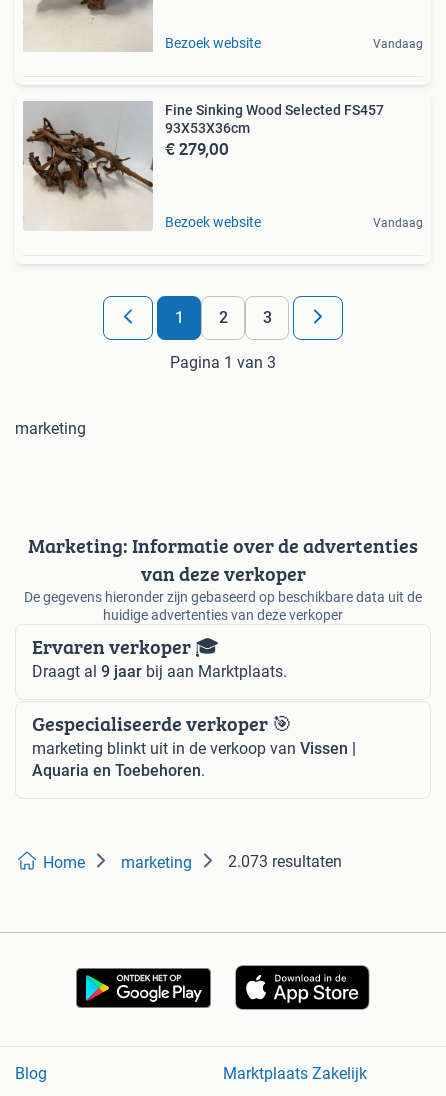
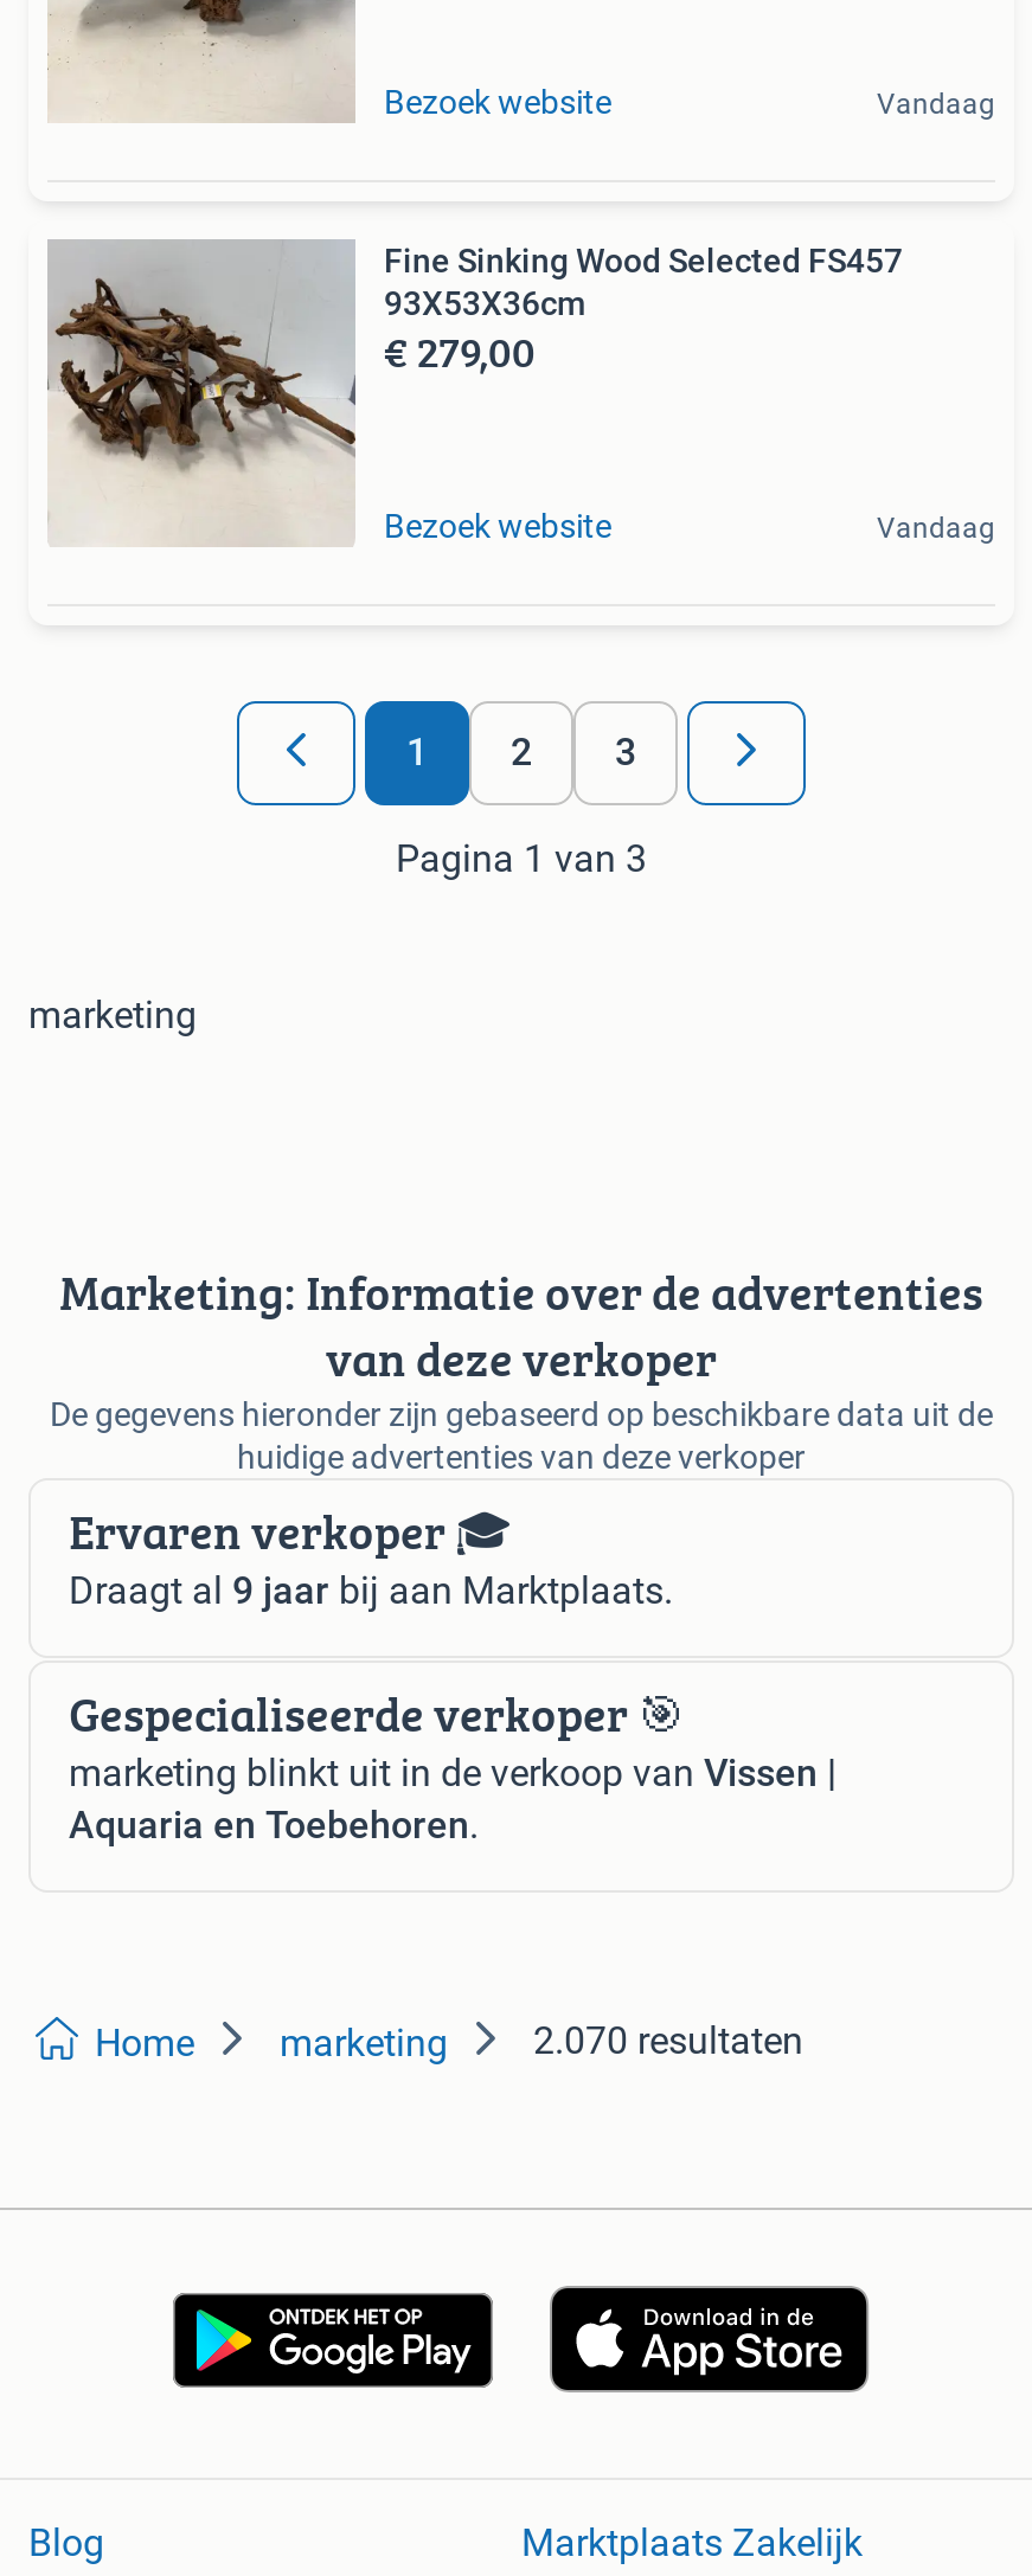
[43,852,342,872] Home marketing 2.073 resultaten -> [95,2018,803,2066] Home marketing 2.070 resultaten

